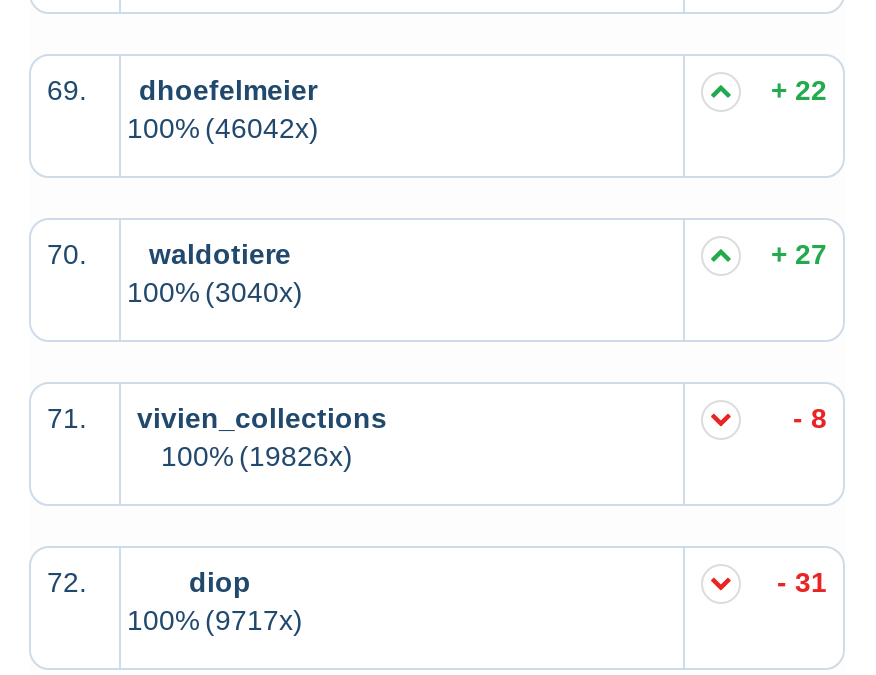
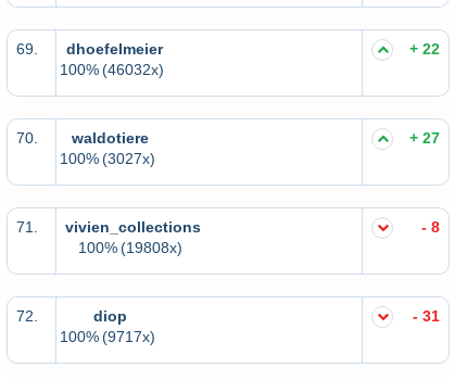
[127,112,319,144] 100% (46042x) -> [60,61,164,78] 100% (46032x)
[127,276,303,308] 100% (3040x) -> [60,150,155,167] 100% (3027x)
[161,440,353,472] 100% (19826x) -> [78,239,182,256] 100% (19808x)

